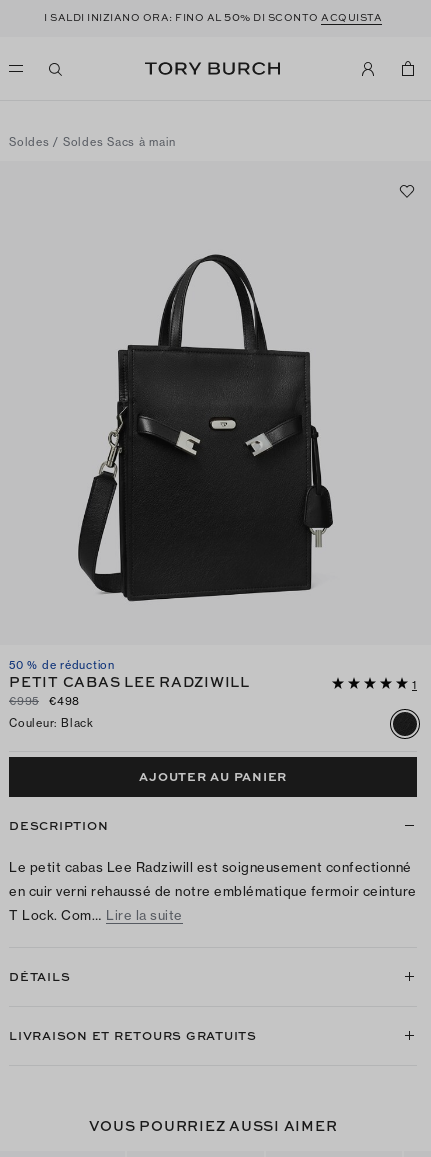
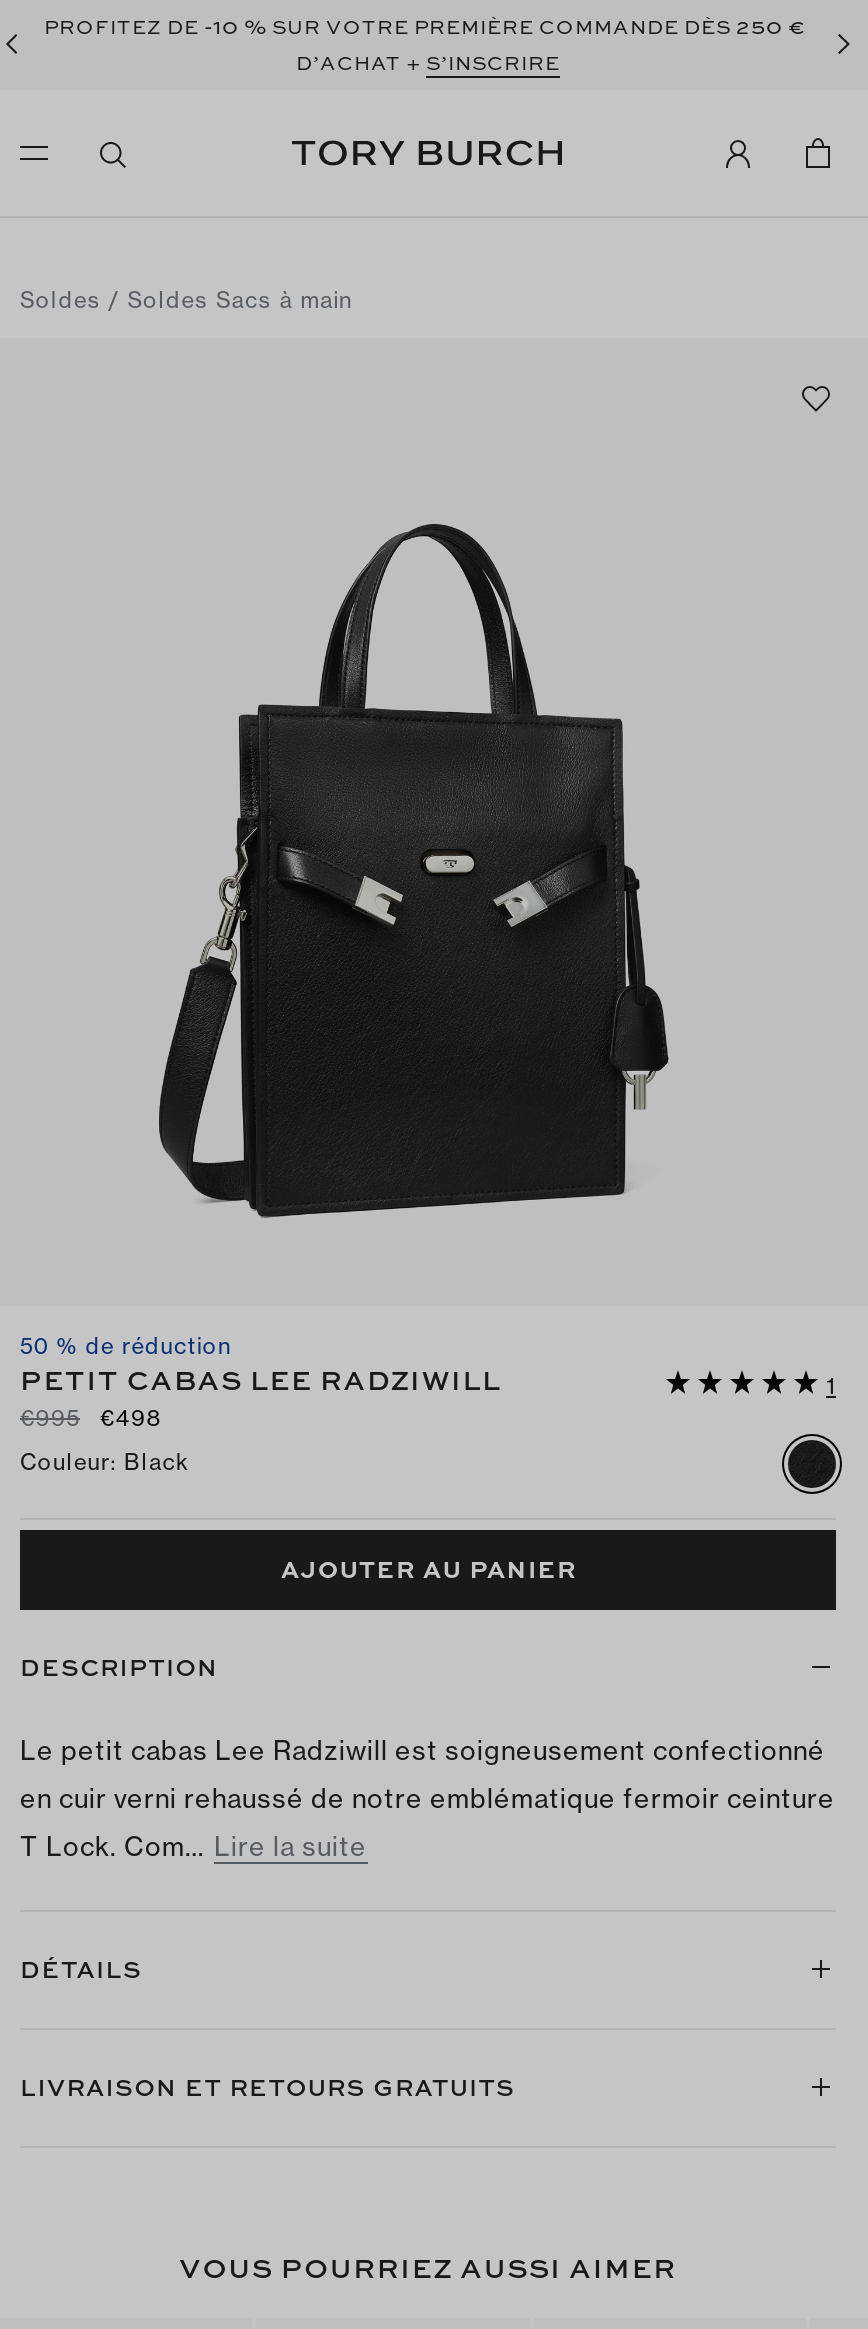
[44,9,382,24] I SALDI INIZIANO ORA: FINO AL 50% DI SCONTO ACQUISTA -> [44,10,812,76] PROFITEZ DE -10 % SUR VOTRE PREMIÈRE COMMANDE DÈS 250 € | D’ACHAT + S’INSCRIRE

